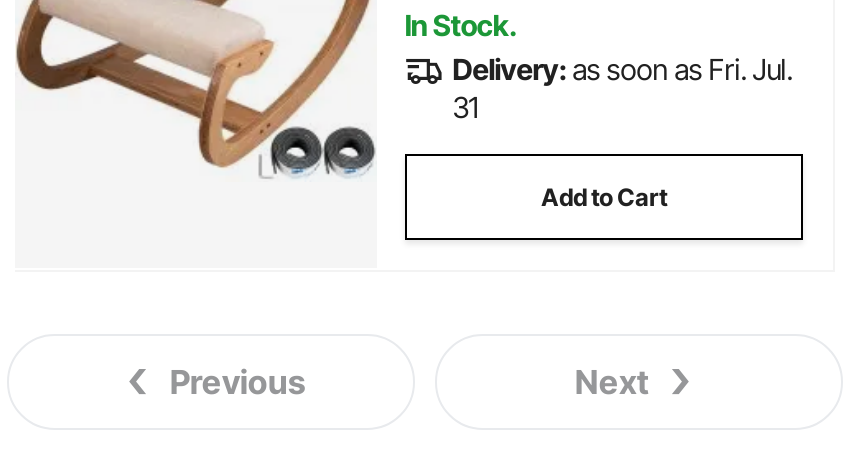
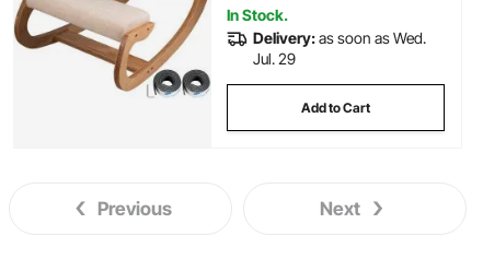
[452,52,792,124] Delivery: as soon as Fri. Jul. | 31 -> [253,29,426,68] Delivery: as soon as Wed. | Jul. 29

